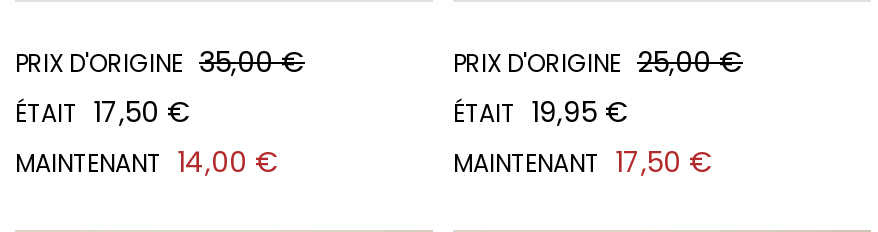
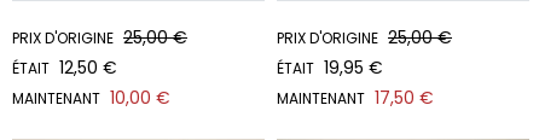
[15,42,305,182] PRIX D'ORIGINE 35,00 € | ÉTAIT 17,50 € | MAINTENANT 14,00 € -> [12,25,187,110] PRIX D'ORIGINE 25,00 € | ÉTAIT 12,50 € | MAINTENANT 10,00 €

